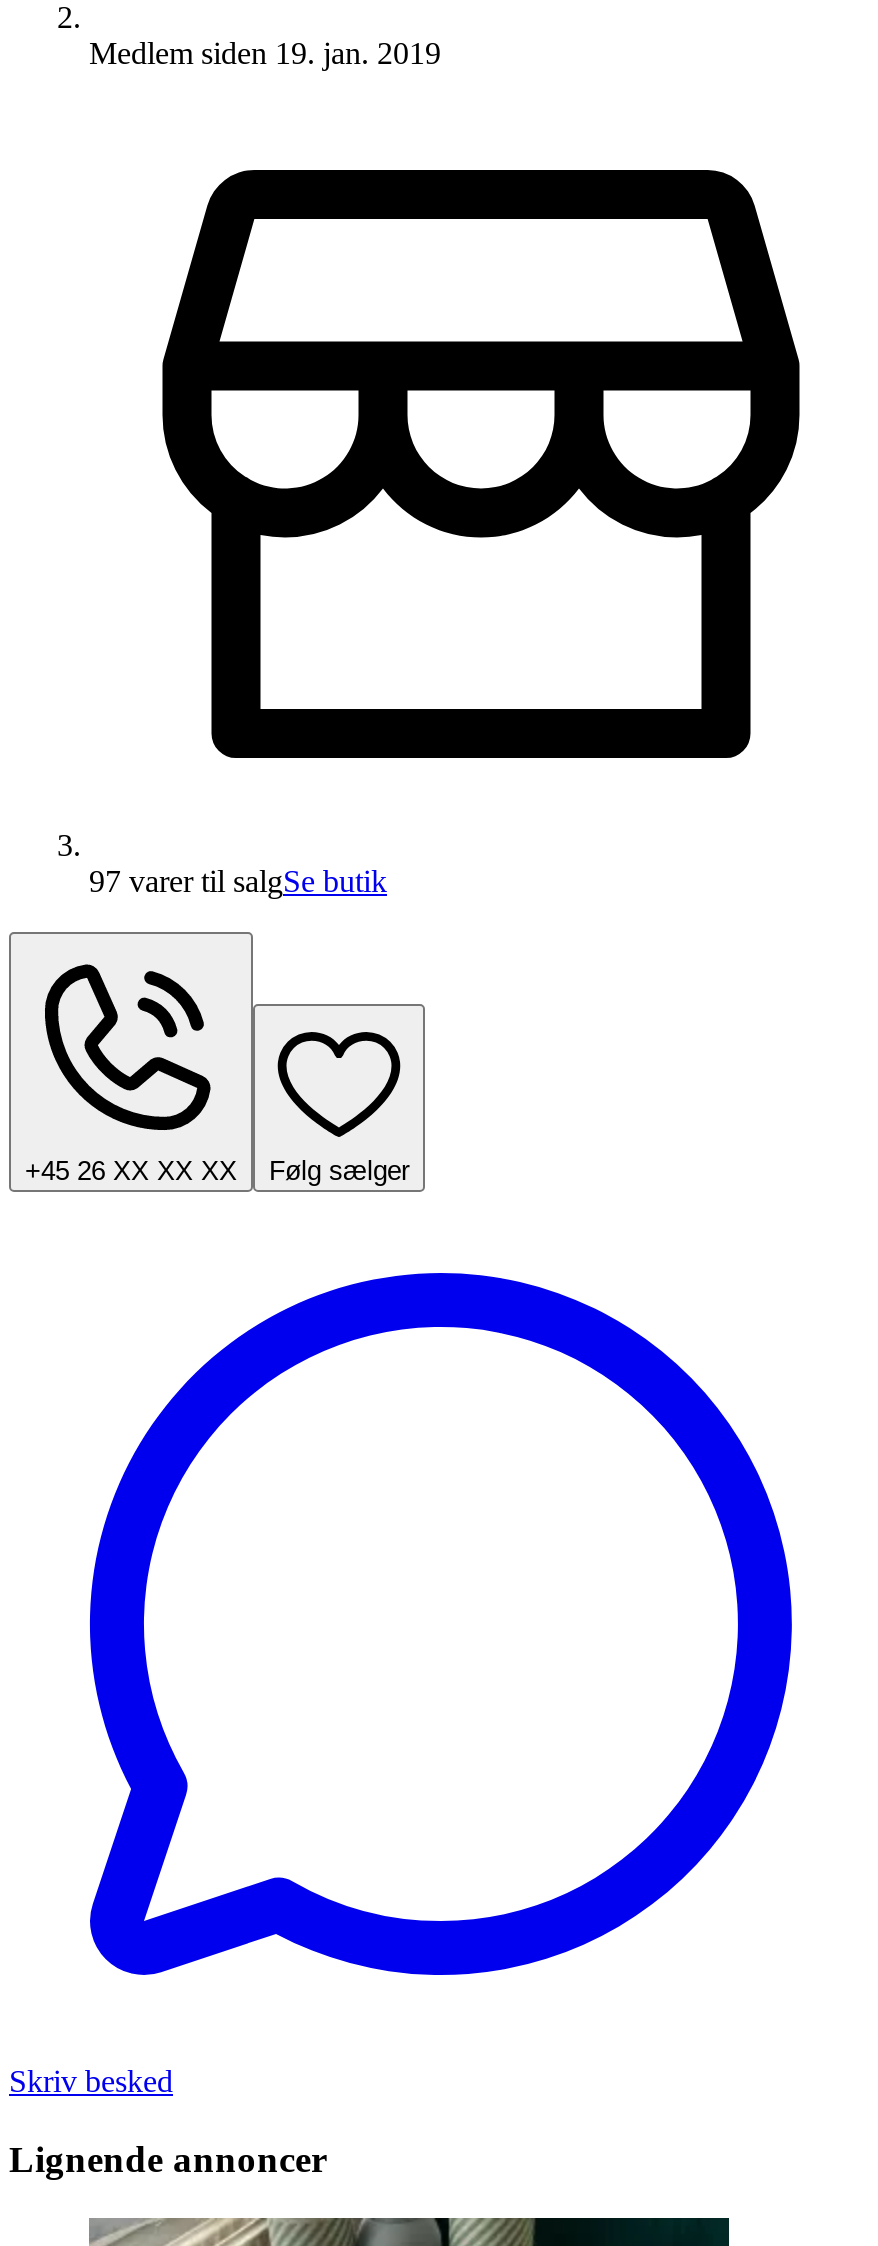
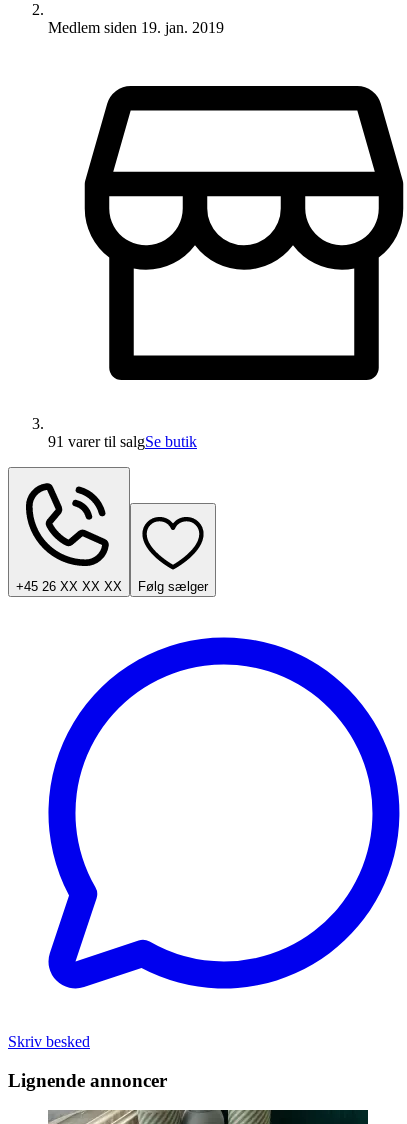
[89,864,387,898] 97 varer til salgSe butik -> [48,433,197,450] 91 varer til salgSe butik

